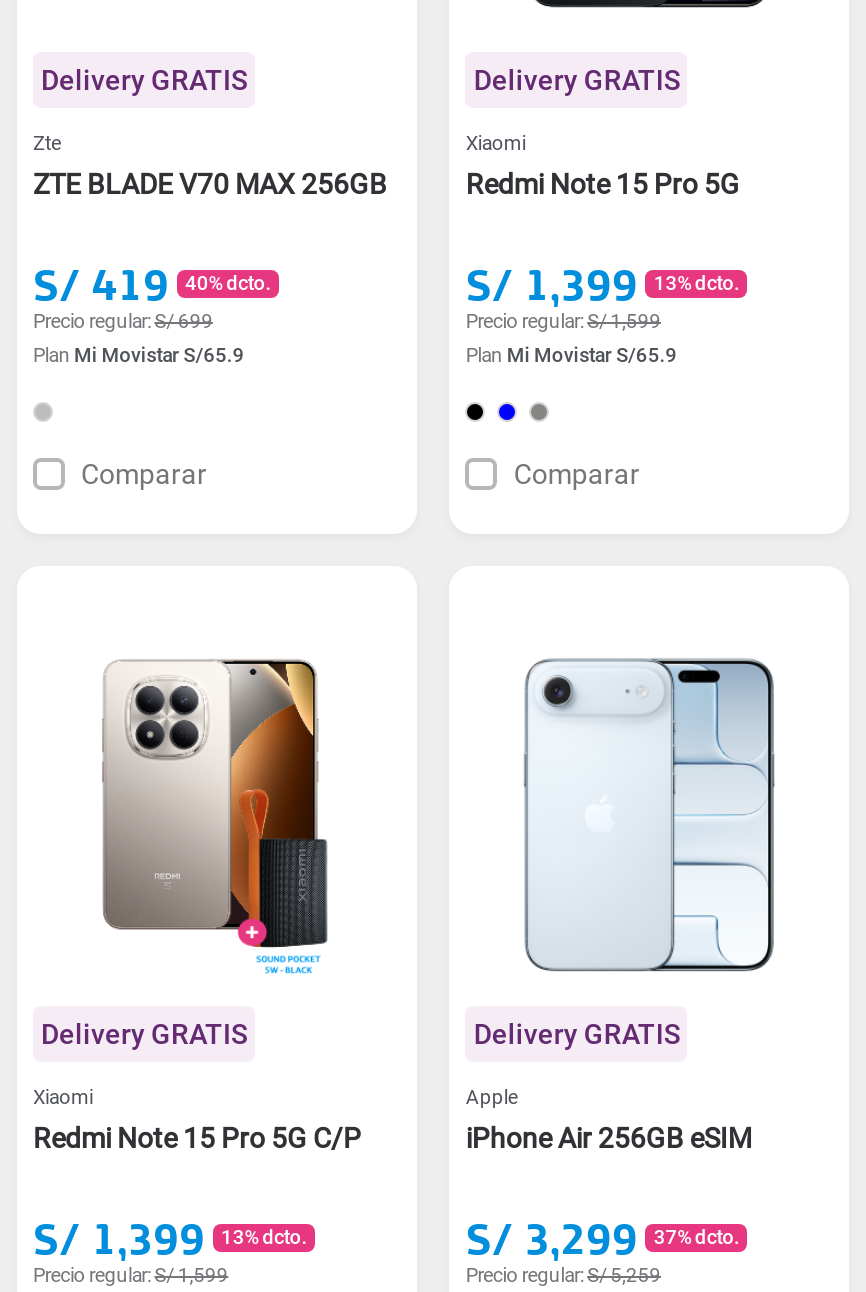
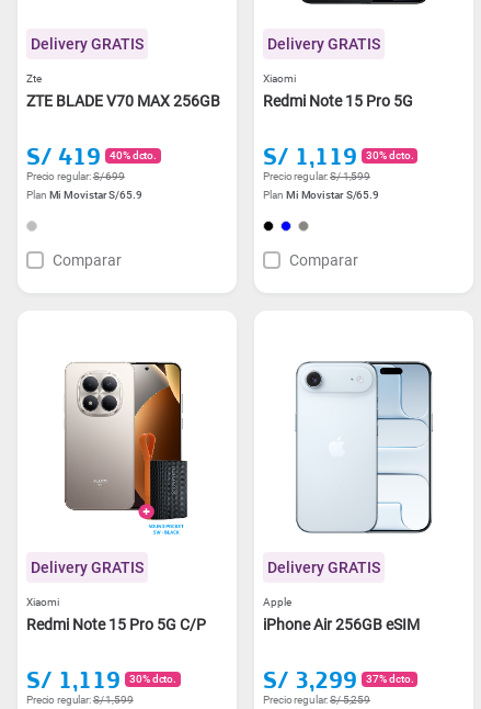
[466,256,638,312] S/ 1,399 -> [263,140,358,171] S/ 1,119
[654,272,740,294] 13% dcto. -> [366,149,414,161] 30% dcto.
[33,1210,205,1266] S/ 1,399 -> [26,664,121,695] S/ 1,119
[221,1226,307,1248] 13% dcto. -> [129,673,177,685] 30% dcto.

